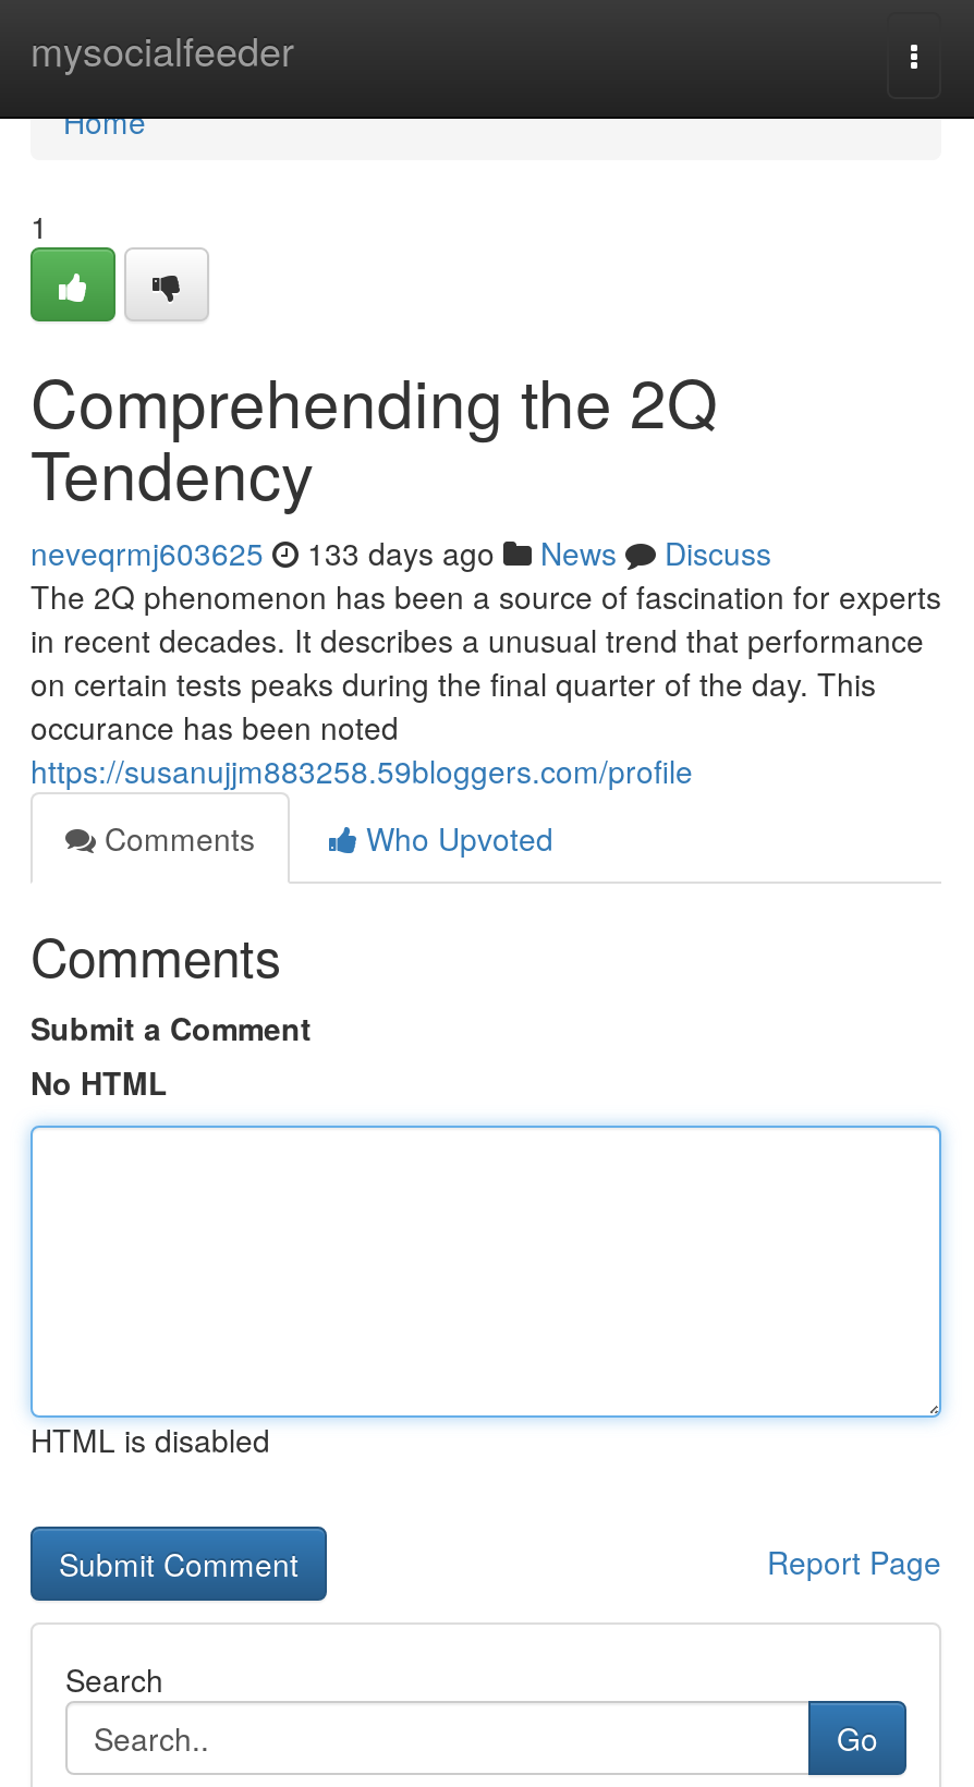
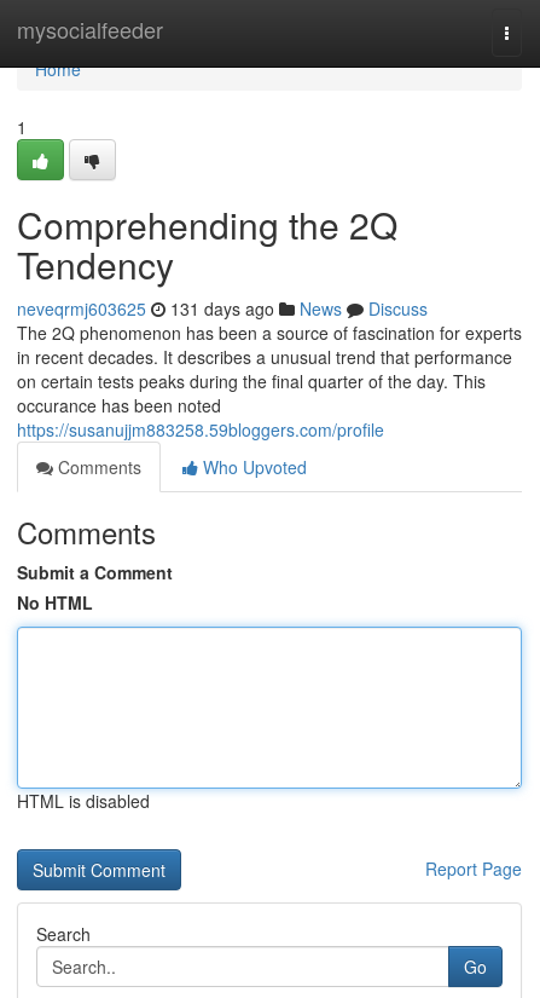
[31,531,771,574] neveqrmj603625 133 days ago News Discuss -> [17,296,428,321] neveqrmj603625 131 days ago News Discuss

